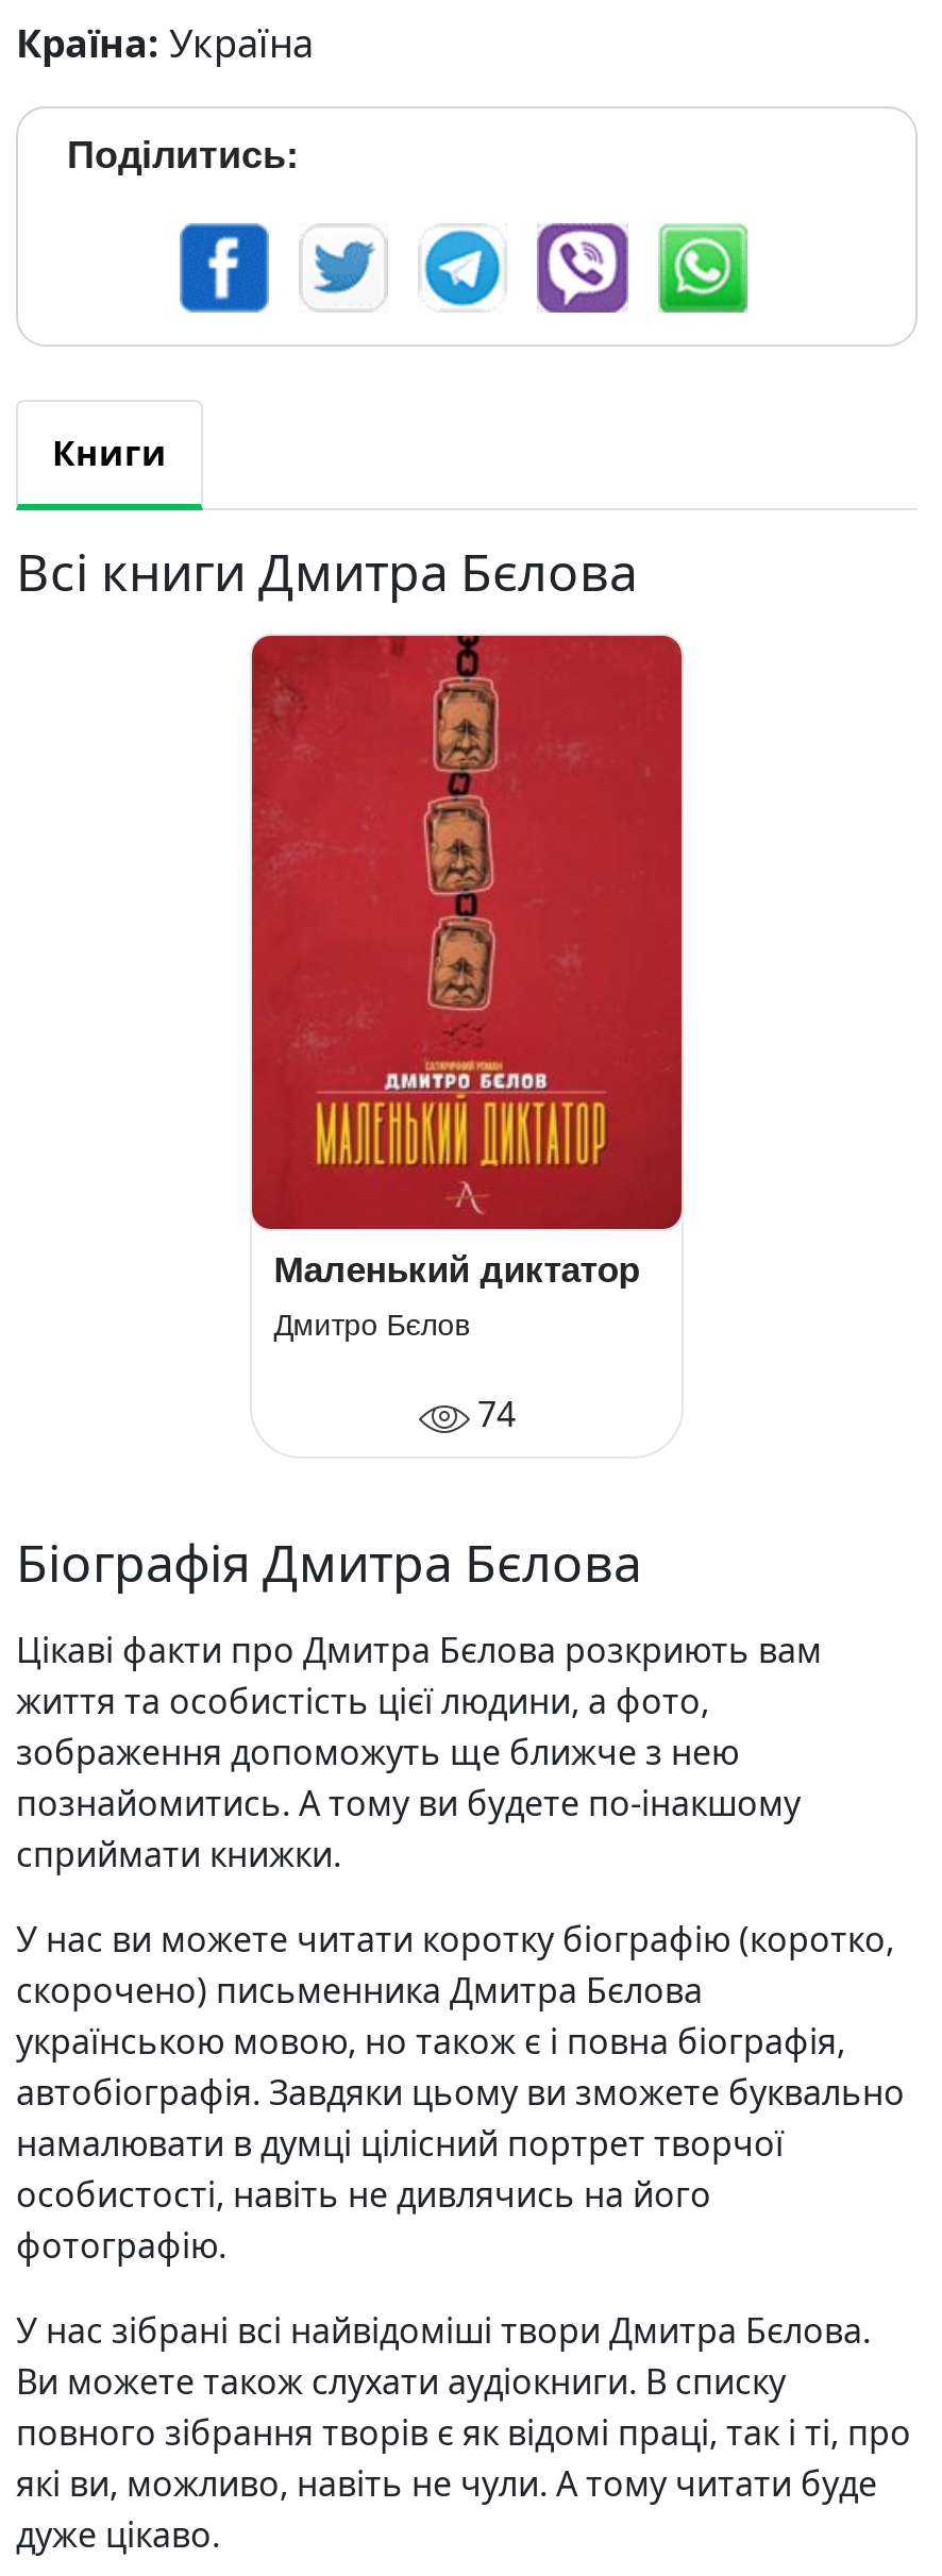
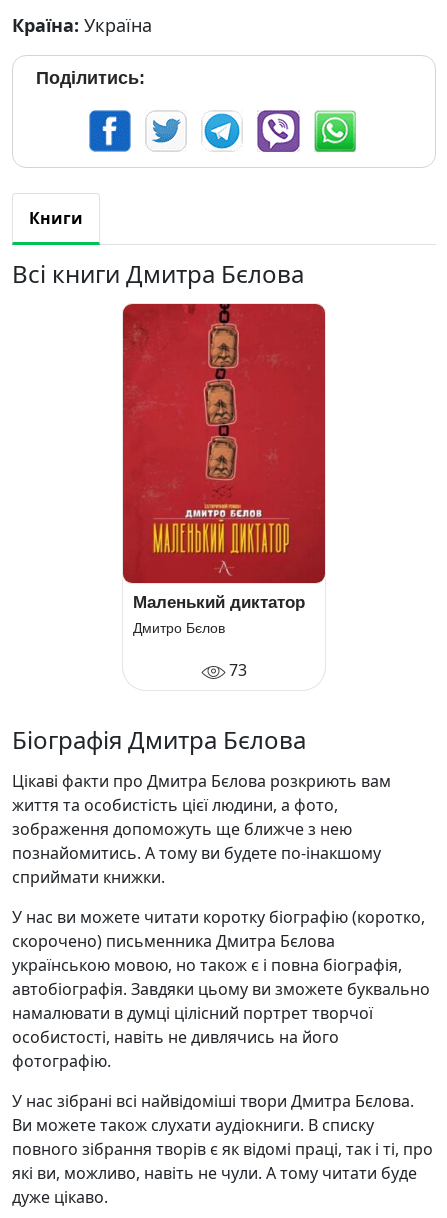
[477,1391,516,1438] 74 -> [229,659,247,681] 73

